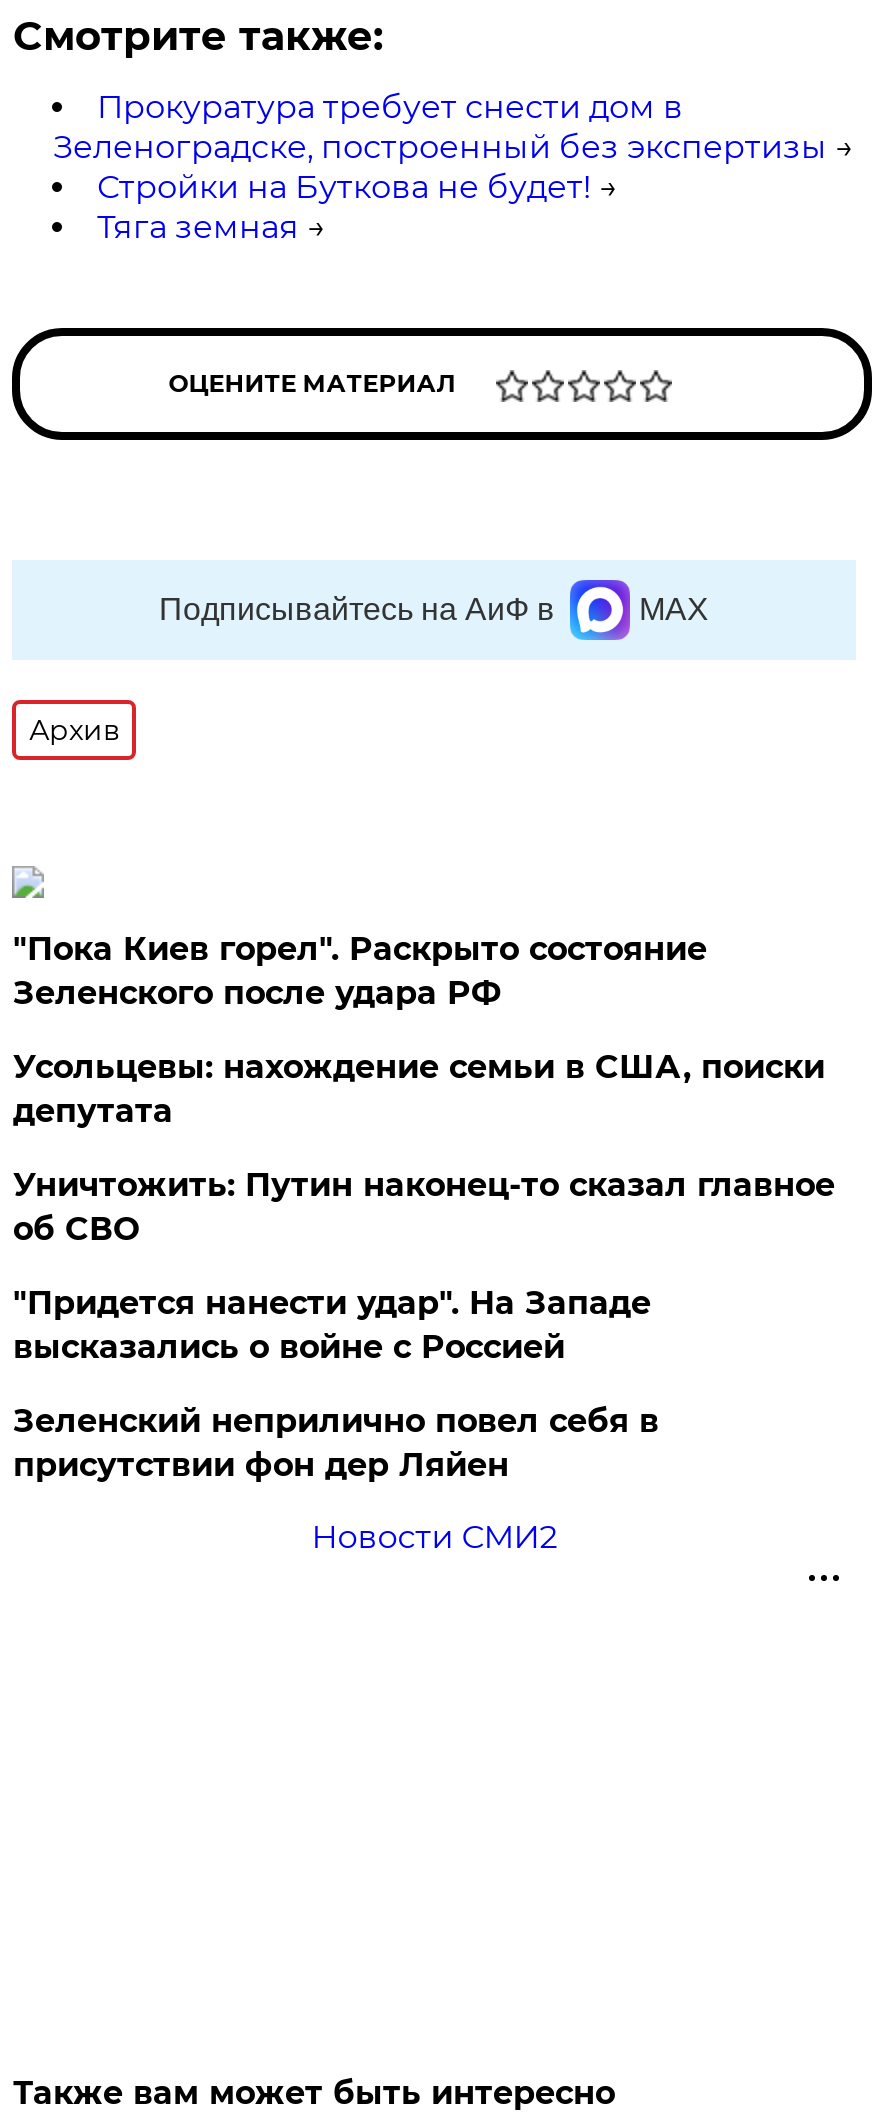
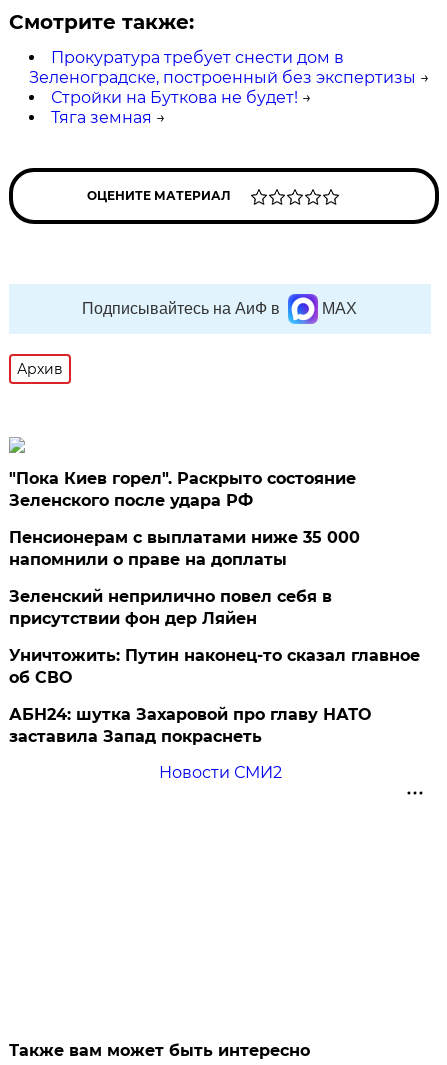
[13,1048,825,1366] Усольцевы: нахождение семьи в США, поиски | депутата | "Придется нанести удар". На Западе | высказались о войне с Россией -> [9,528,360,569] Пенсионерам с выплатами ниже 35 000 | напомнили о праве на доплаты
moved [13,1166,835,1248] -> [9,646,420,687]: Уничтожить: Путин наконец-то сказал главное | об СВО
moved [13,1402,659,1484] -> [9,587,332,628]: Зеленский неприлично повел cебя в | присутствии фон дер Ляйен
none -> [9,705,371,746] АБН24: шутка Захаровой про главу НАТО | заставила Запад покраснеть

